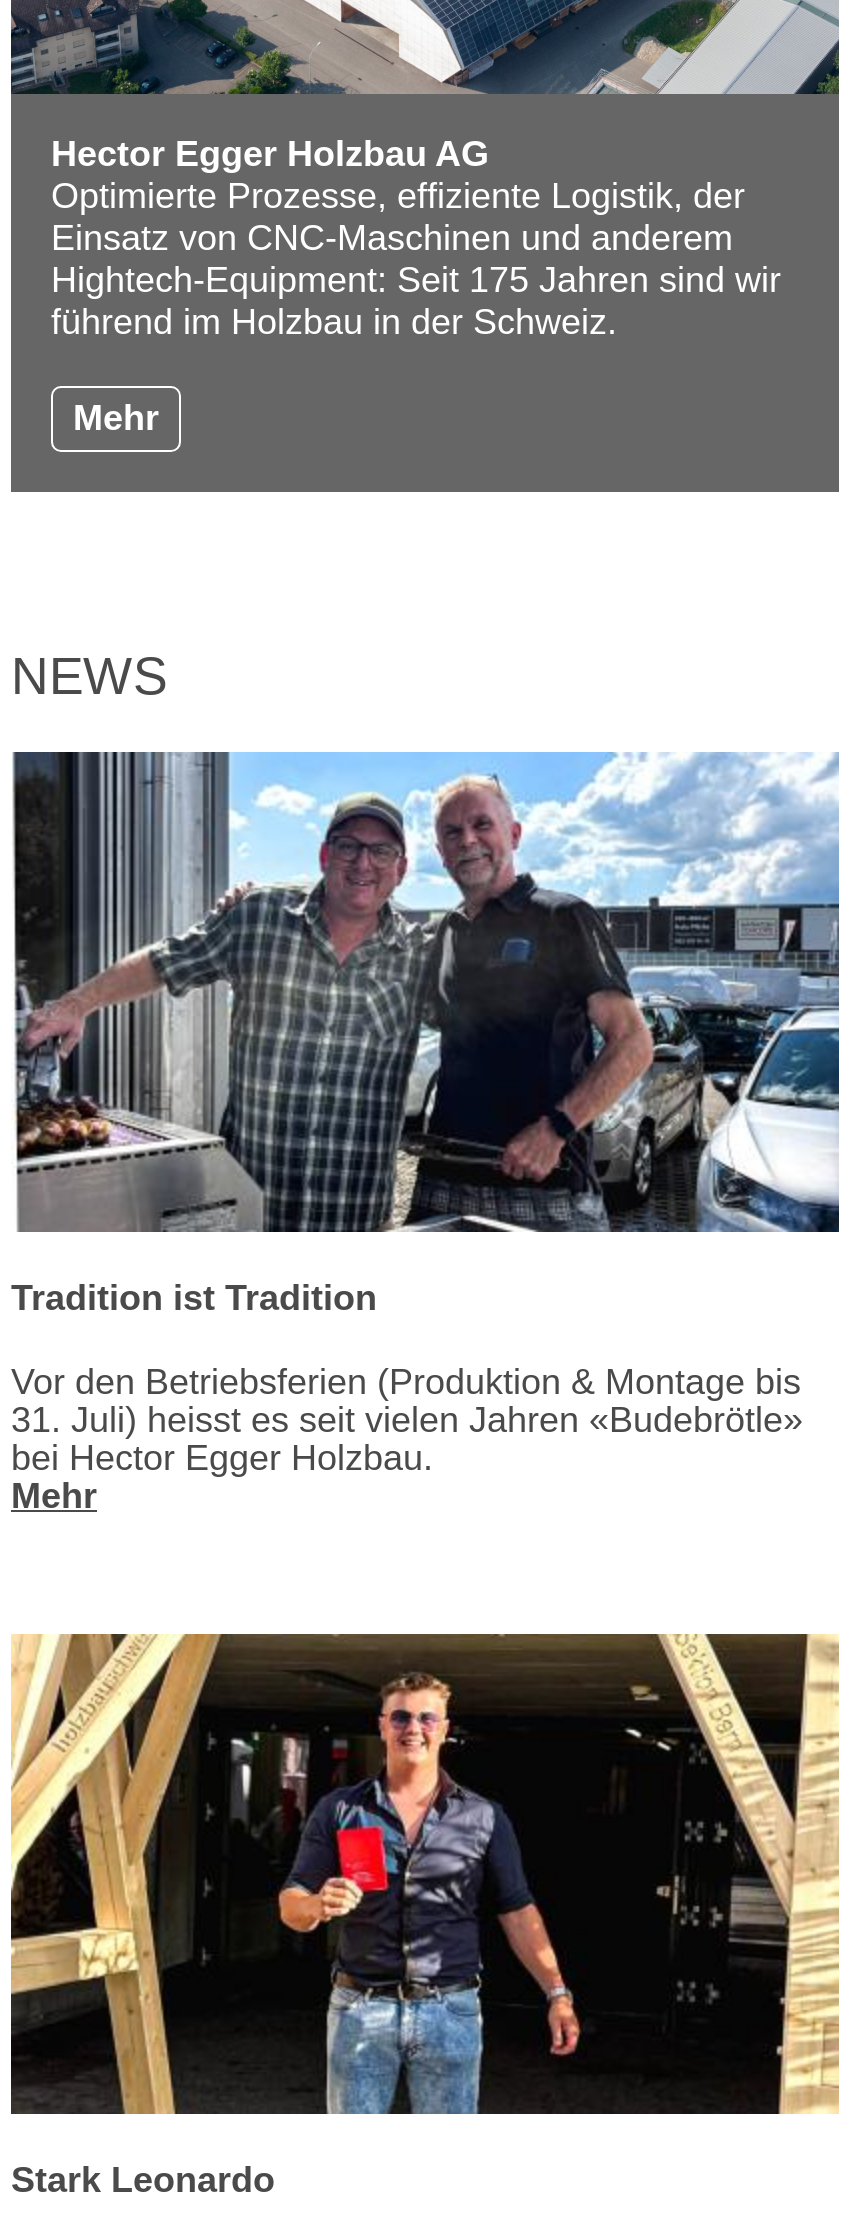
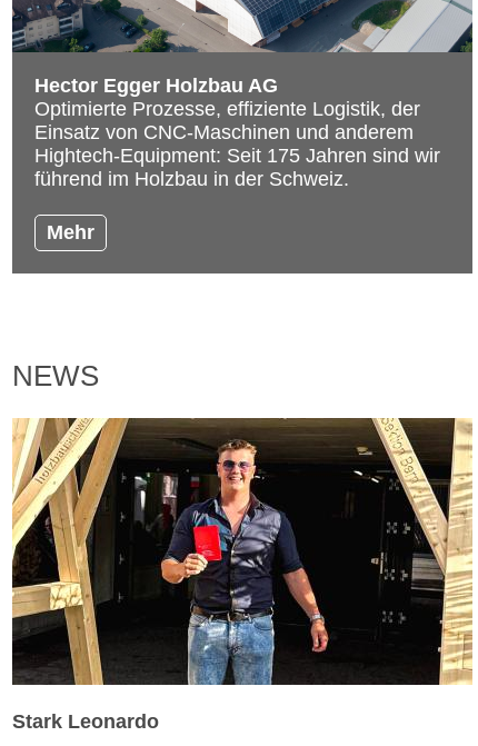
[11,750,839,1517] [image] | Tradition ist Tradition | Vor den Betriebsferien (Produktion & Montage bis | 31. Juli) heisst es seit vielen Jahren «Budebrötle» | bei Hector Egger Holzbau. | Mehr -> none

